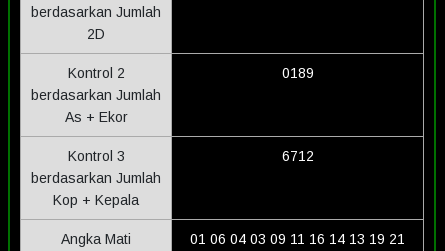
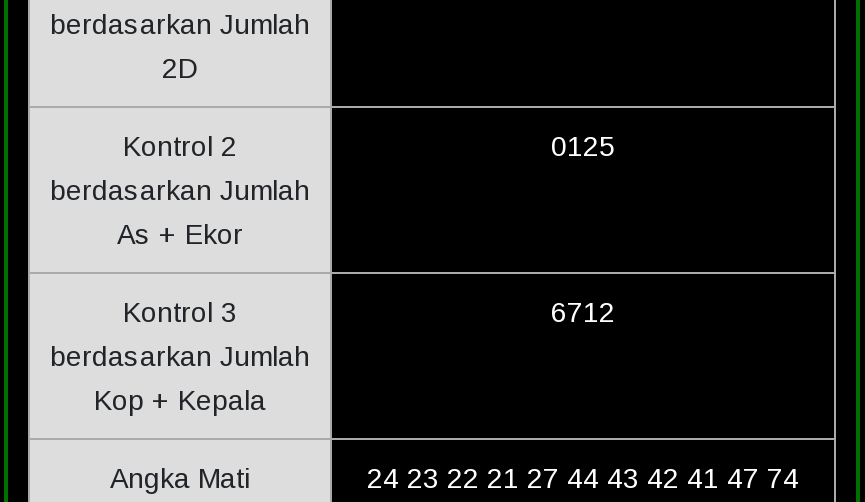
[281,65,313,81] 0189 -> [551,129,615,161] 0125
[190,231,405,247] 01 06 04 03 09 11 16 14 13 19 21 -> [367,461,799,493] 24 23 22 21 27 44 43 42 41 47 74

